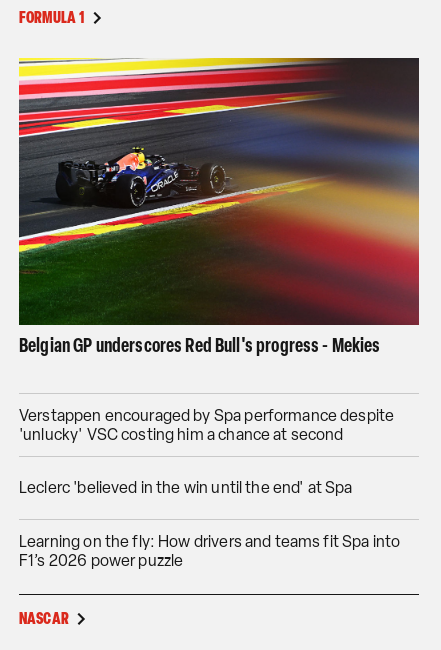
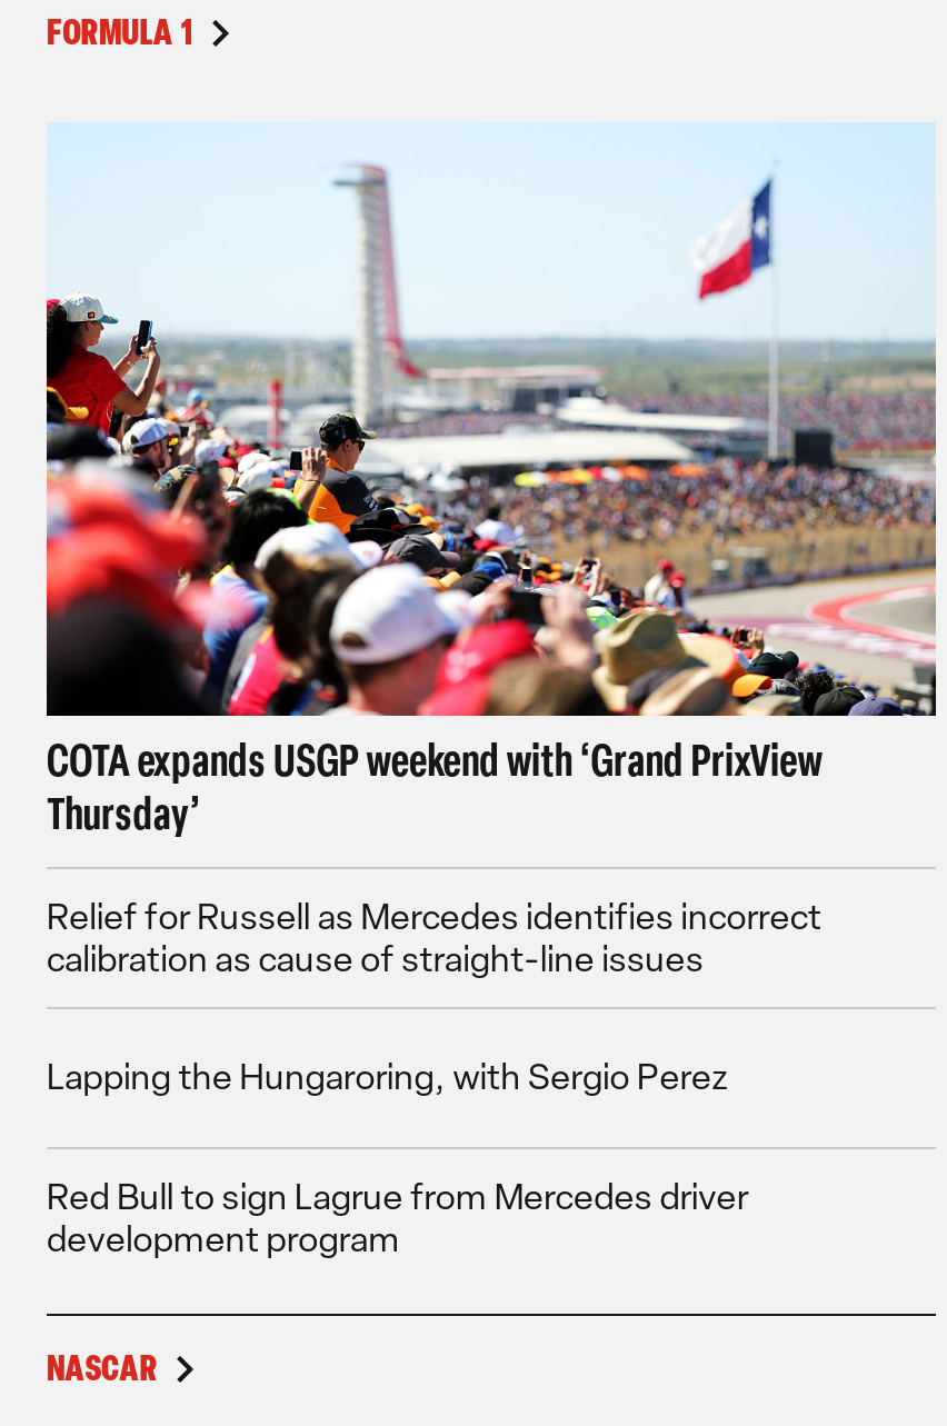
[18,57,420,357] [image] | Belgian GP underscores Red Bull's progress - Mekies -> [44,122,938,840] [image] | COTA expands USGP weekend with ‘Grand PrixView | Thursday’
[19,406,394,444] Verstappen encouraged by Spa performance despite | 'unlucky' VSC costing him a chance at second -> [47,895,822,980] Relief for Russell as Mercedes identifies incorrect | calibration as cause of straight-line issues
[19,478,352,497] Leclerc 'believed in the win until the end' at Spa -> [47,1056,728,1099] Lapping the Hungaroring, with Sergio Perez
[19,532,400,570] Learning on the fly: How drivers and teams fit Spa into | F1’s 2026 power puzzle -> [47,1175,748,1260] Red Bull to sign Lagrue from Mercedes driver | development program

